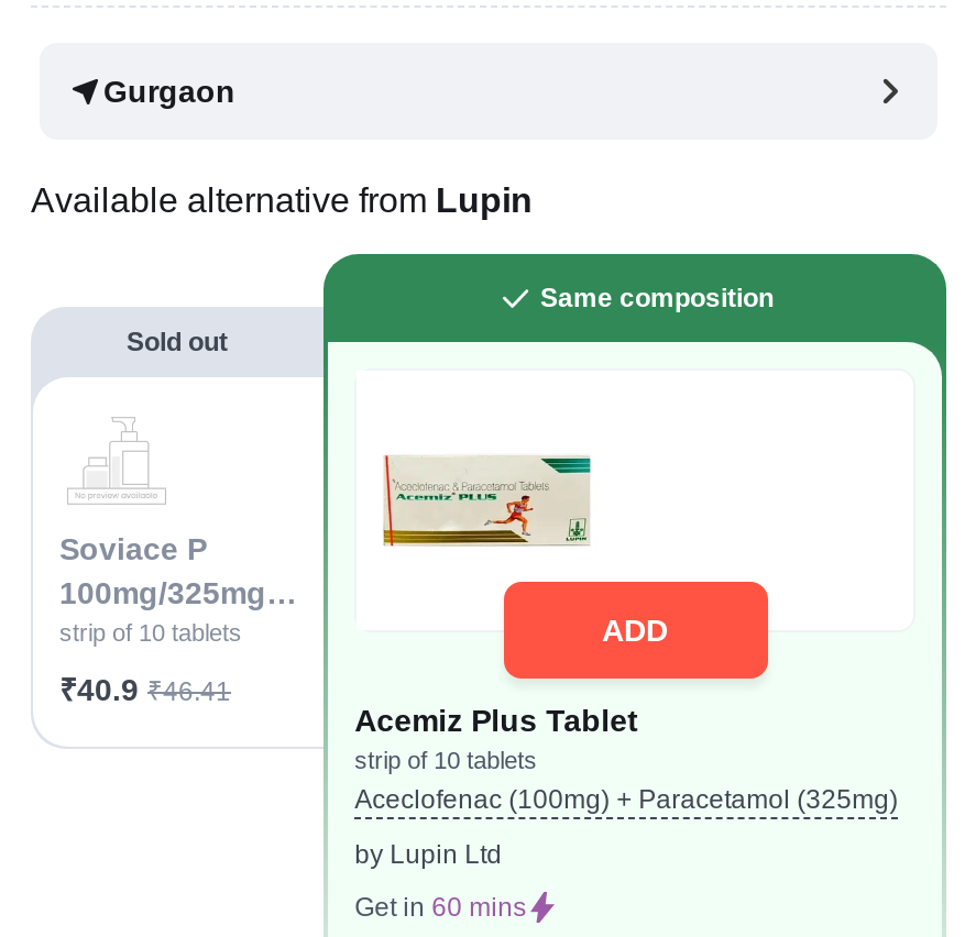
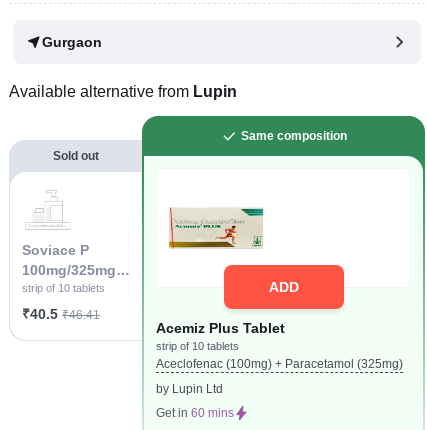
[59,672,231,707] ₹40.9 ₹46.41 -> [22,306,100,322] ₹40.5 ₹46.41

